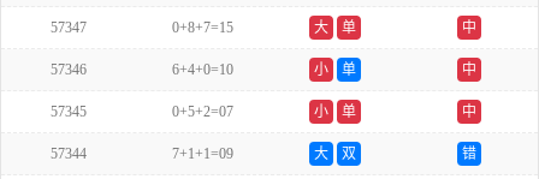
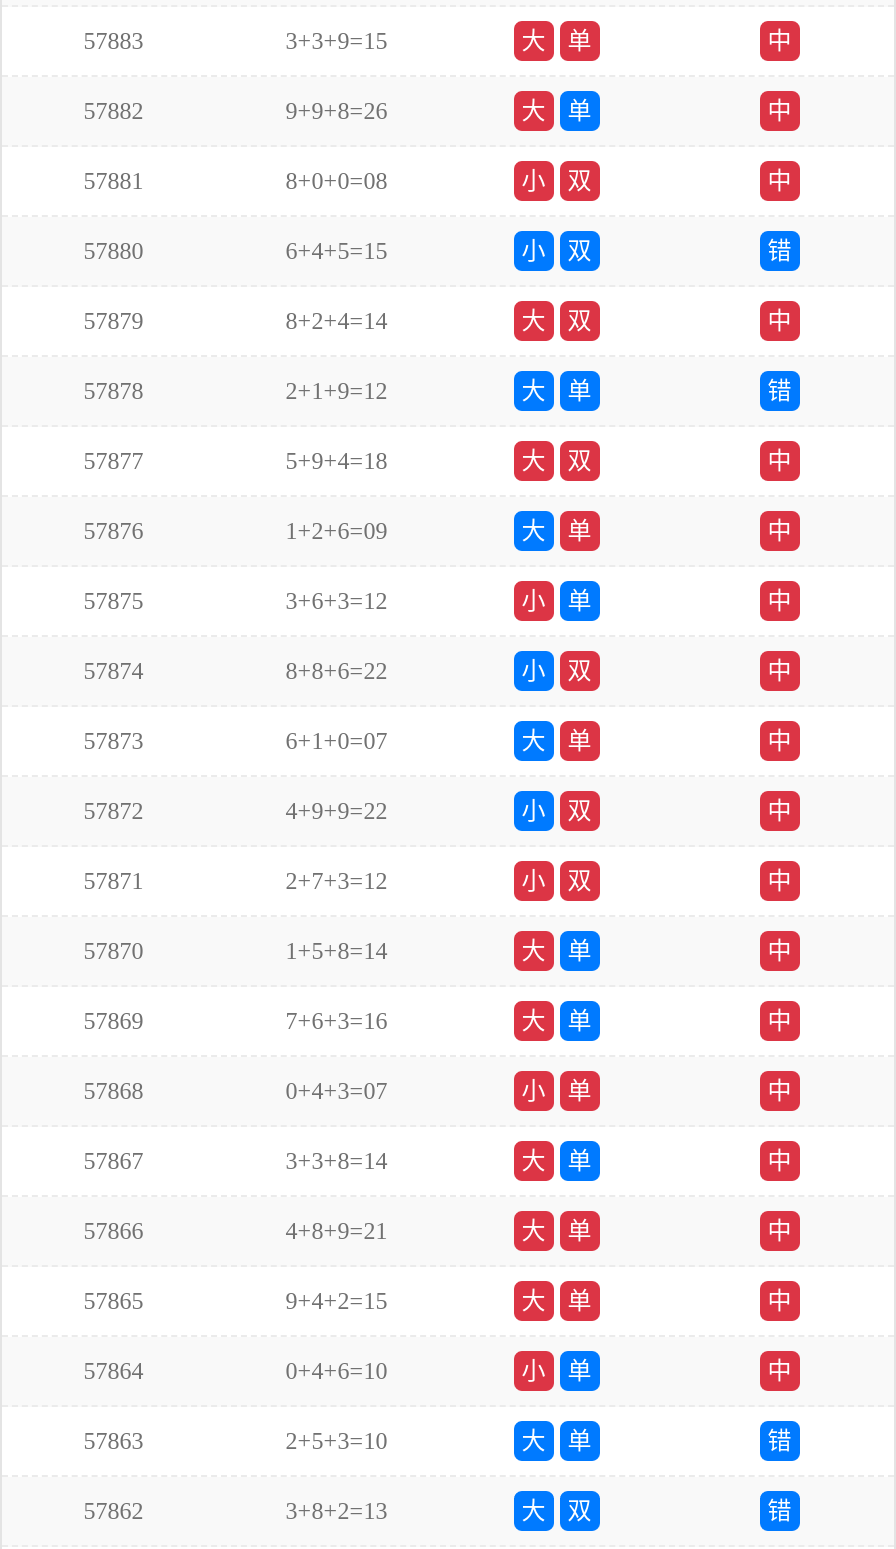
[50,19,86,36] 57347 -> [84,27,144,55] 57883
[172,19,233,36] 0+8+7=15 -> [286,27,388,55] 3+3+9=15
[50,61,233,78] 57346 | 6+4+0=10 -> [84,97,792,615] 57882 | 9+9+8=26 | 大 | 单 | 中 | 57881 | 8+0+0=08 | 小 | 双 | 中 | 57880 | 6+4+5=15 | 小 | 双 | 错 | 57879 | 8+2+4=14 | 大 | 双 | 中 | 57878 | 2+1+9=12 | 大 | 单 | 错 | 57877 | 5+9+4=18 | 大 | 双 | 中 | 57876 | 1+2+6=09 | 大 | 单 | 中 | 57875 | 3+6+3=12
[50,103,233,120] 57345 | 0+5+2=07 -> [84,657,792,1105] 57874 | 8+8+6=22 | 小 | 双 | 中 | 57873 | 6+1+0=07 | 大 | 单 | 中 | 57872 | 4+9+9=22 | 小 | 双 | 中 | 57871 | 2+7+3=12 | 小 | 双 | 中 | 57870 | 1+5+8=14 | 大 | 单 | 中 | 57869 | 7+6+3=16 | 大 | 单 | 中 | 57868 | 0+4+3=07
[50,145,233,162] 57344 | 7+1+1=09 -> [84,1147,792,1525] 57867 | 3+3+8=14 | 大 | 单 | 中 | 57866 | 4+8+9=21 | 大 | 单 | 中 | 57865 | 9+4+2=15 | 大 | 单 | 中 | 57864 | 0+4+6=10 | 小 | 单 | 中 | 57863 | 2+5+3=10 | 大 | 单 | 错 | 57862 | 3+8+2=13

